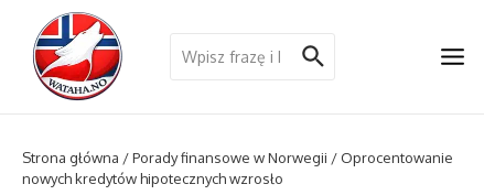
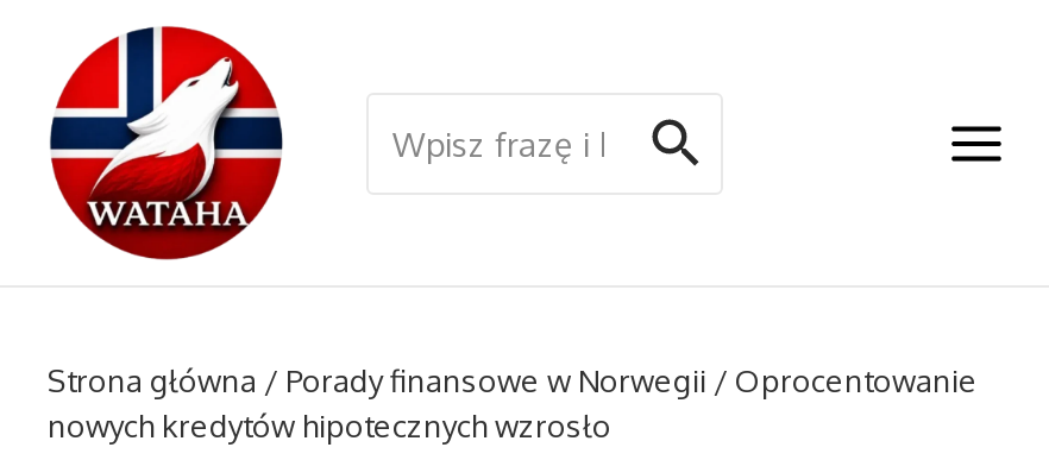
[24,23,130,101] [image] -> [48,50,285,259] [image]

